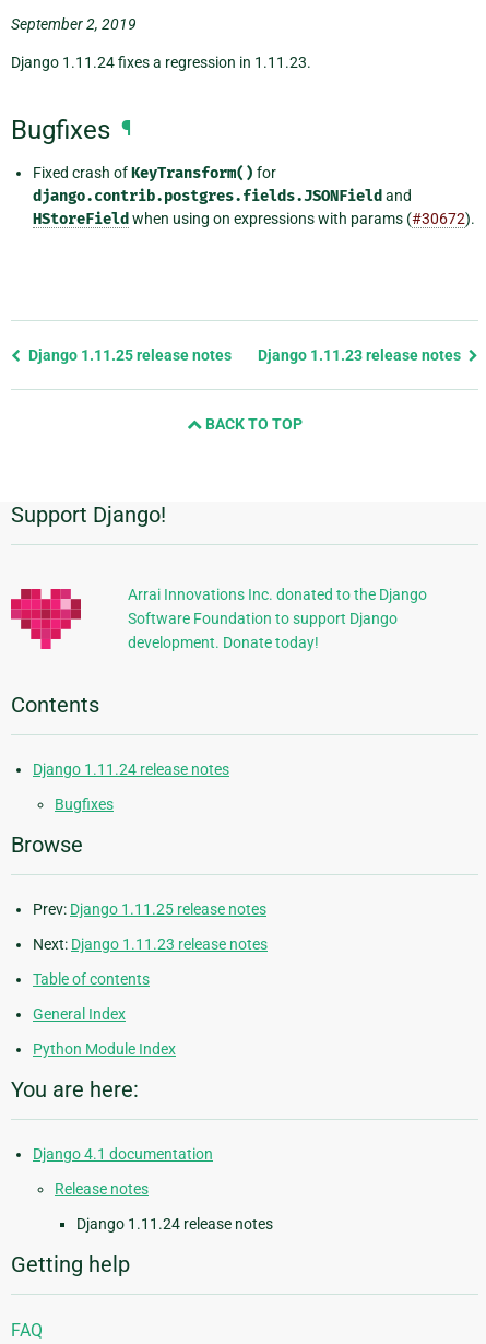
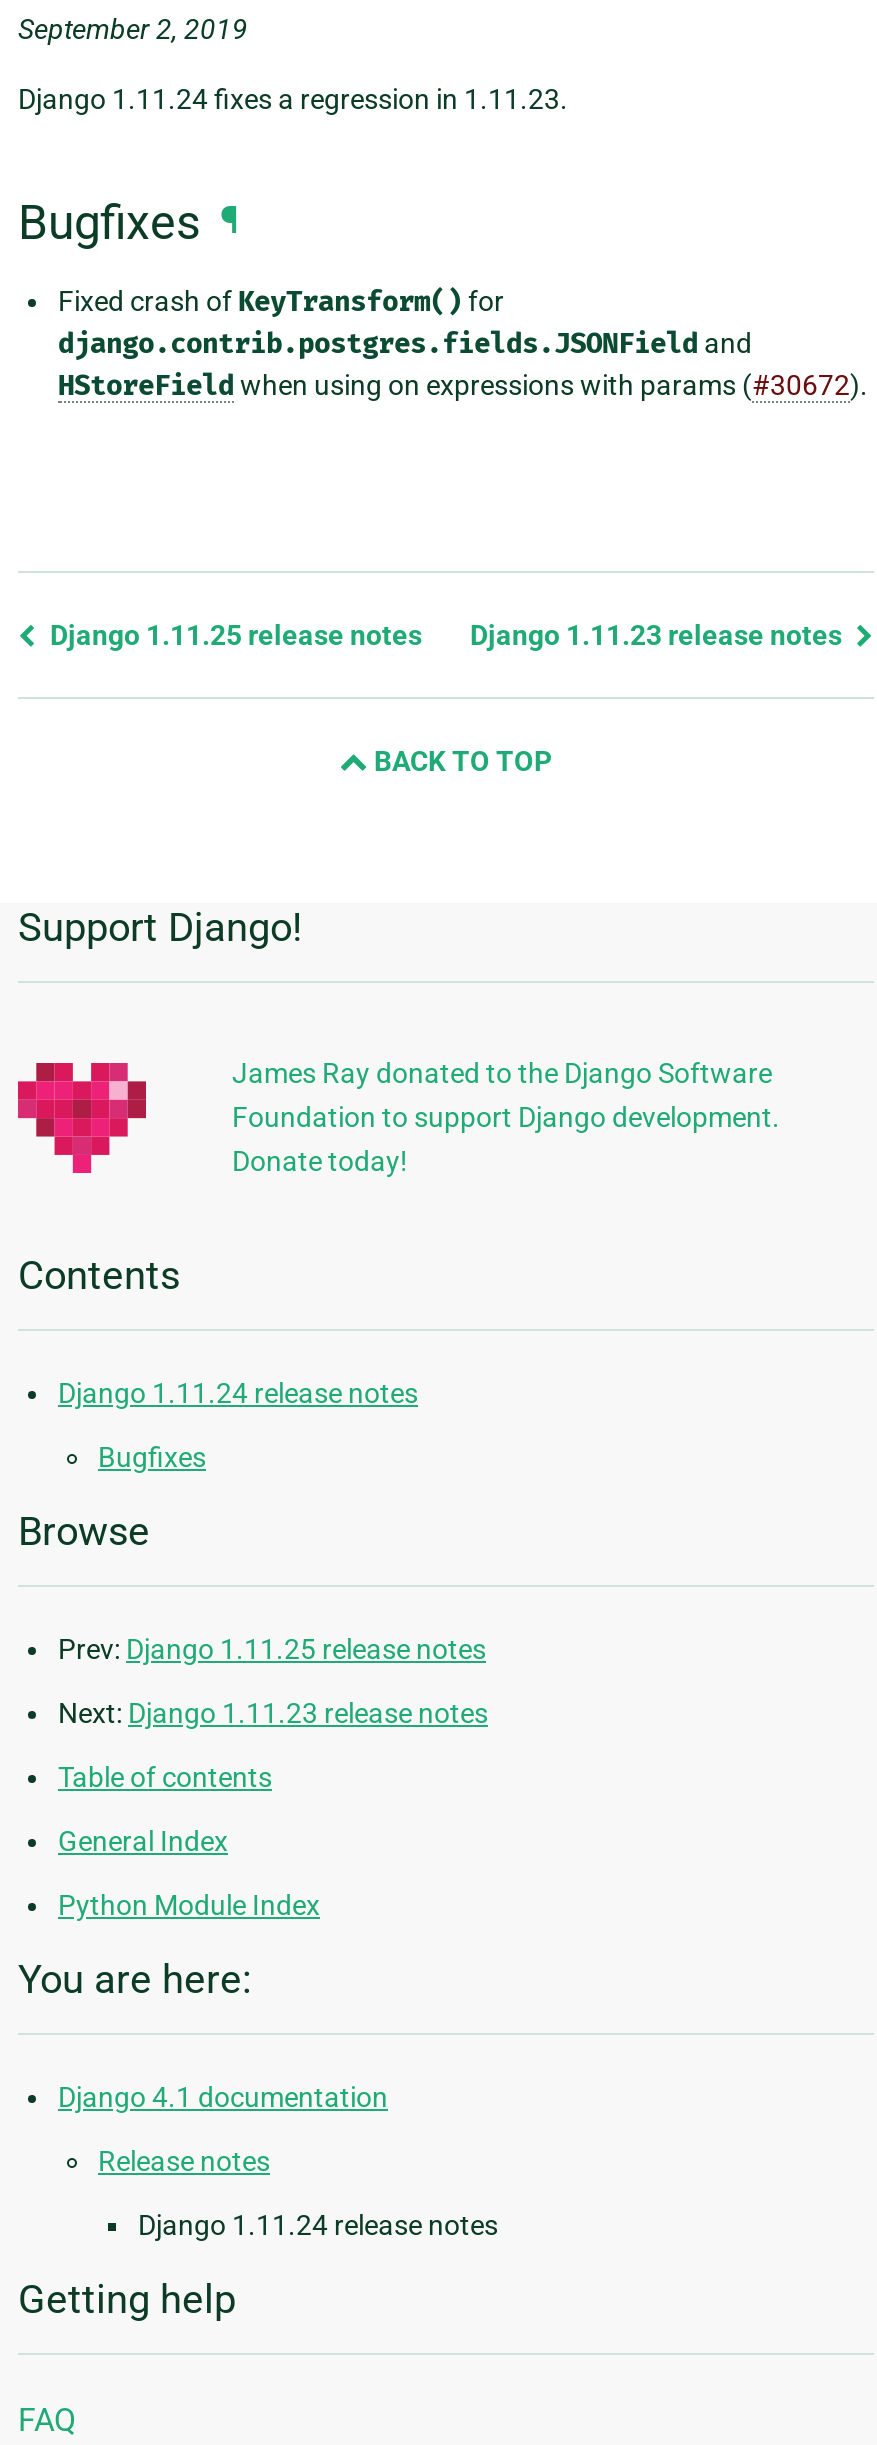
[128,586,427,652] Arrai Innovations Inc. donated to the Django | Software Foundation to support Django | development. Donate today! -> [232,1058,780,1178] James Ray donated to the Django Software | Foundation to support Django development. | Donate today!

